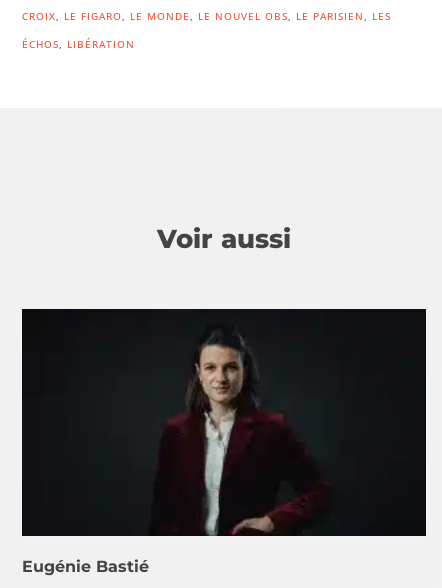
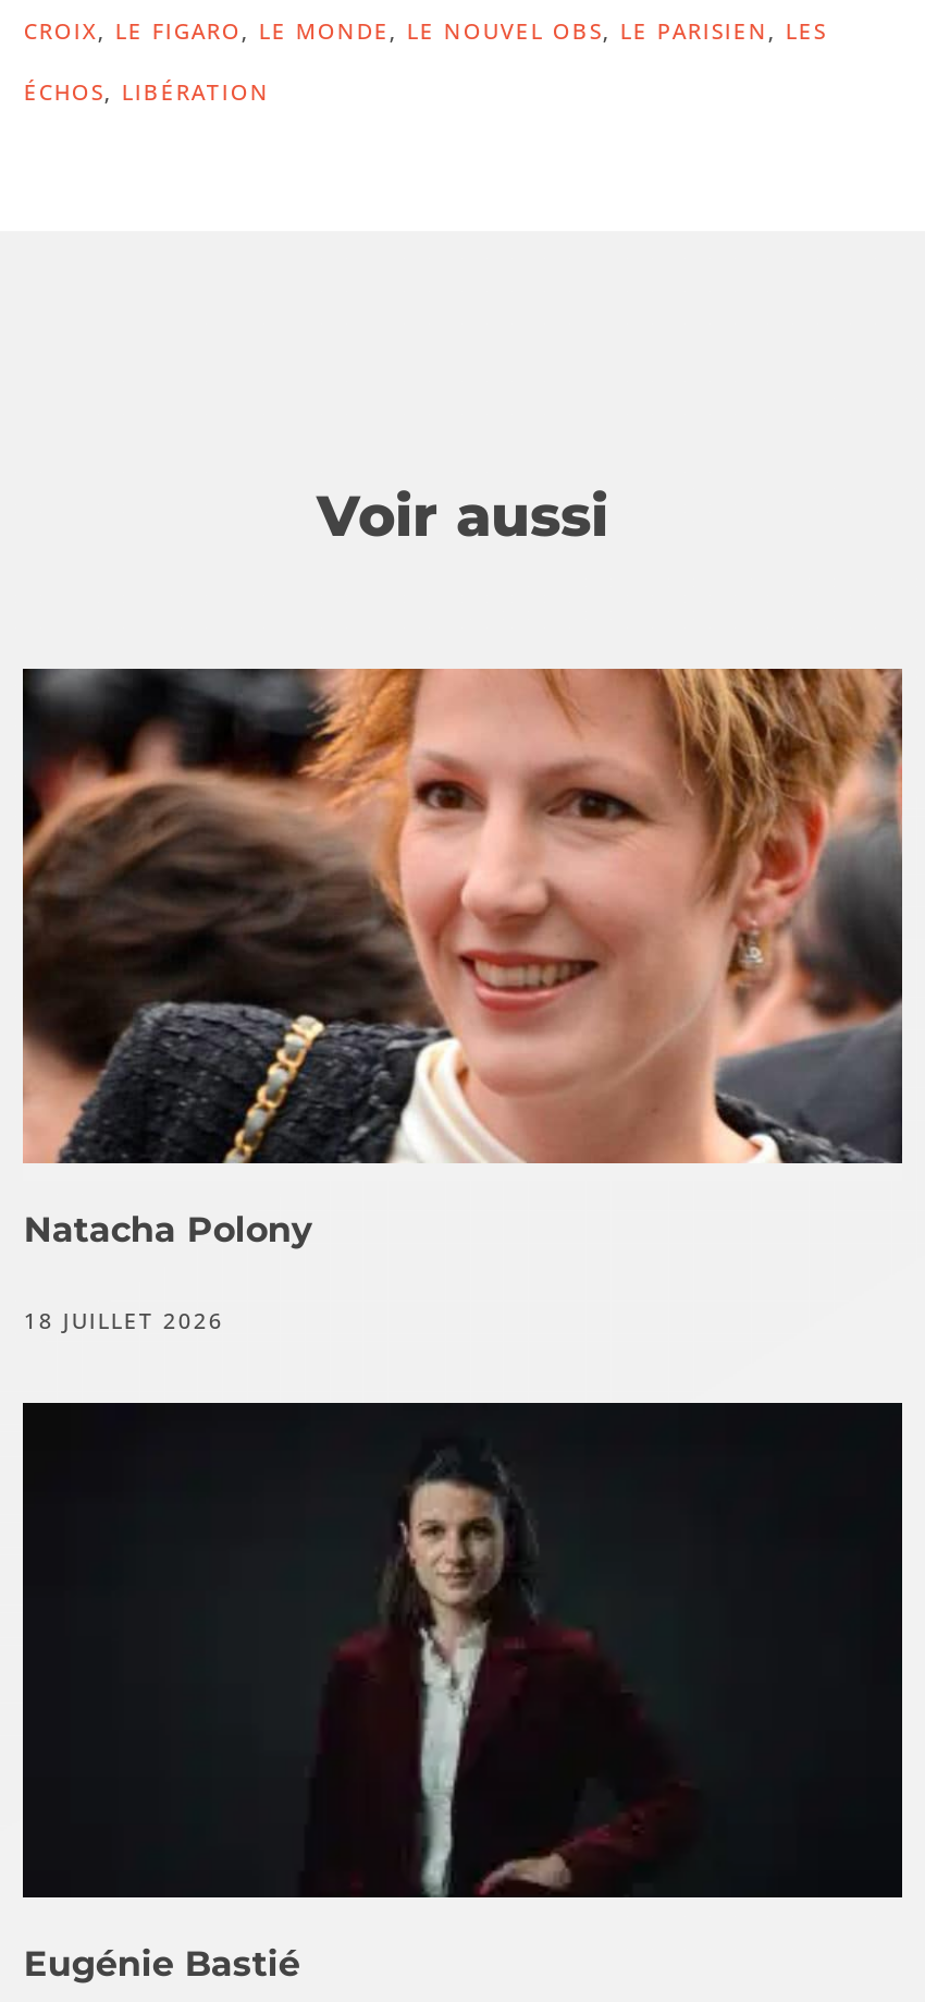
none -> [21,667,904,1335] [image] | Natacha Polony | 18 JUILLET 2026

